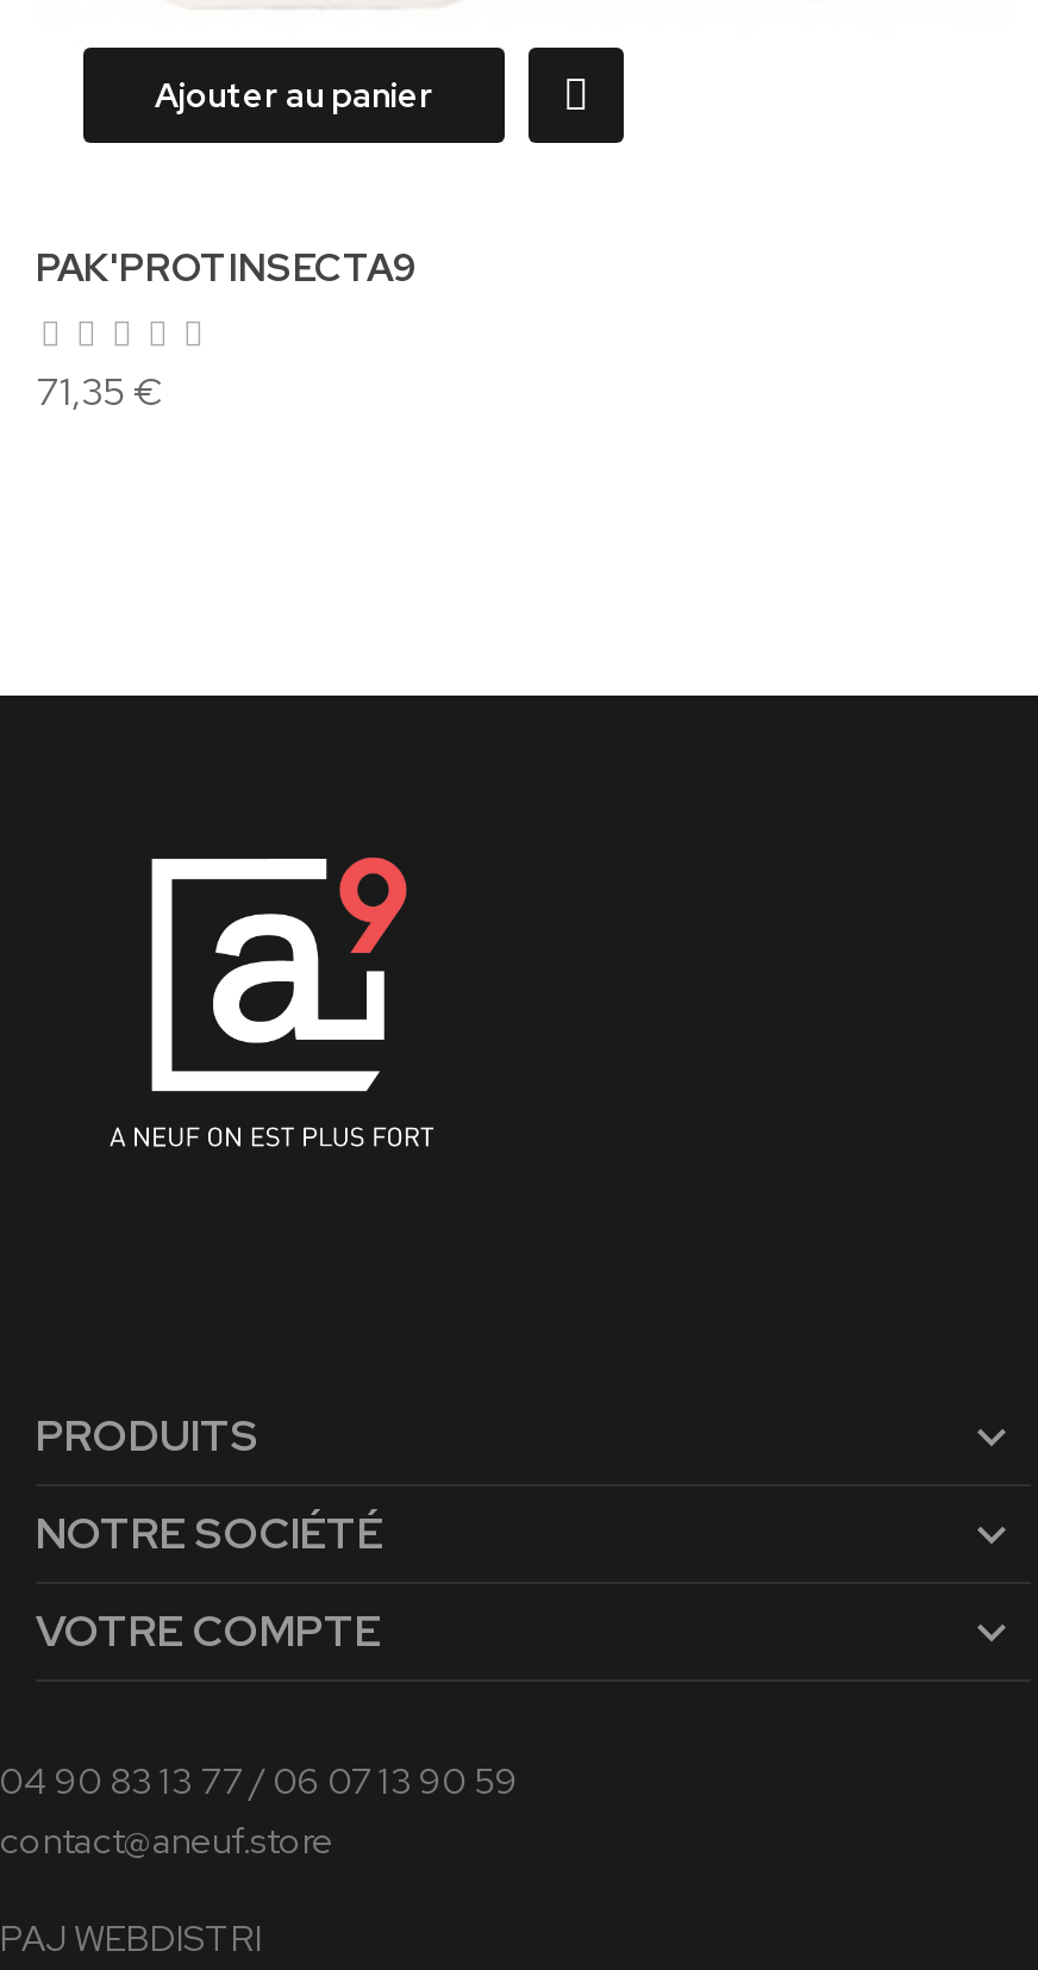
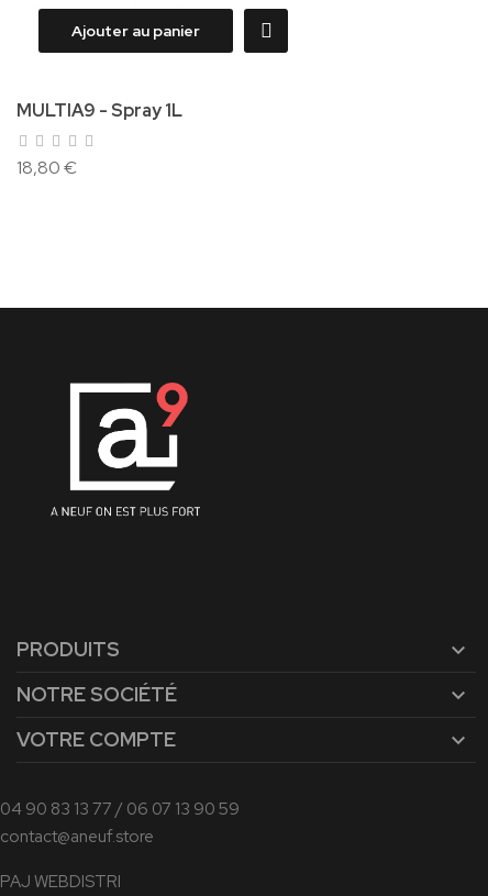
[36,243,419,293] PAK'PROTINSECTA9 -> [16,99,182,122] MULTIA9 - Spray 1L
[36,367,162,417] 71,35 € -> [16,156,77,179] 18,80 €

